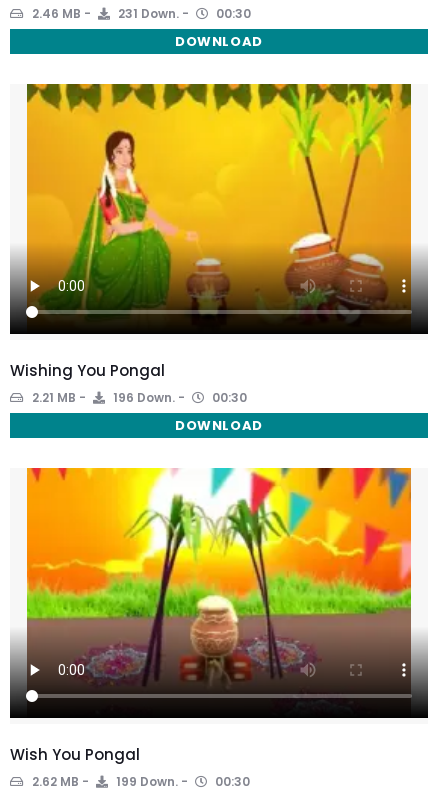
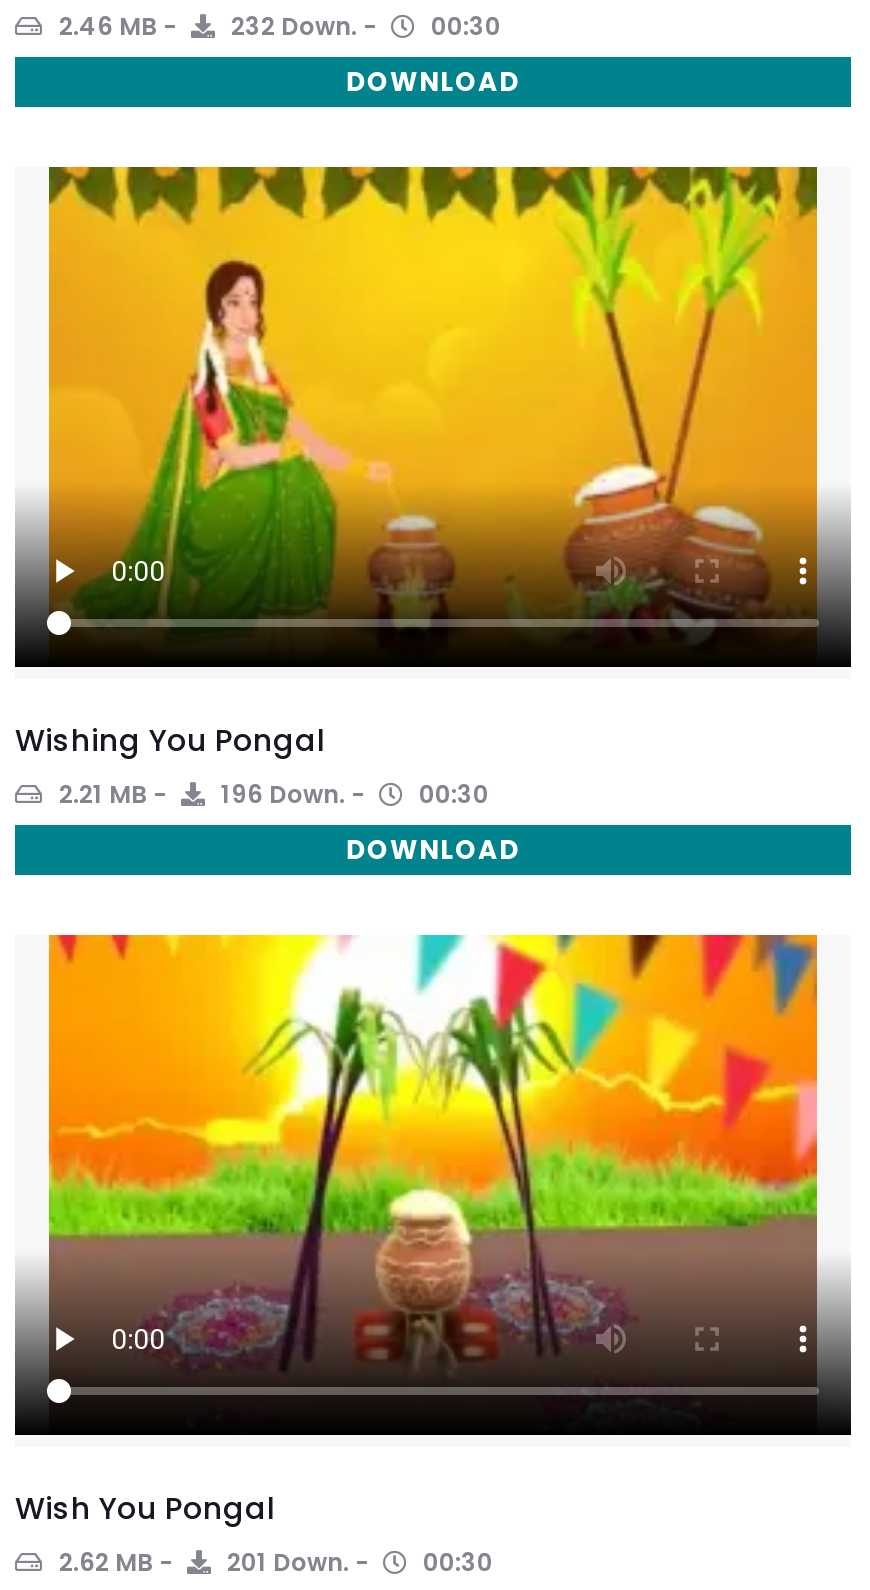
[29,5,251,22] 2.46 MB 231 Down. 00:30 -> [53,9,501,43] 2.46 MB 232 Down. 00:30
[29,773,250,790] 2.62 MB 199 Down. 00:30 -> [53,1545,493,1579] 2.62 MB 201 Down. 00:30

